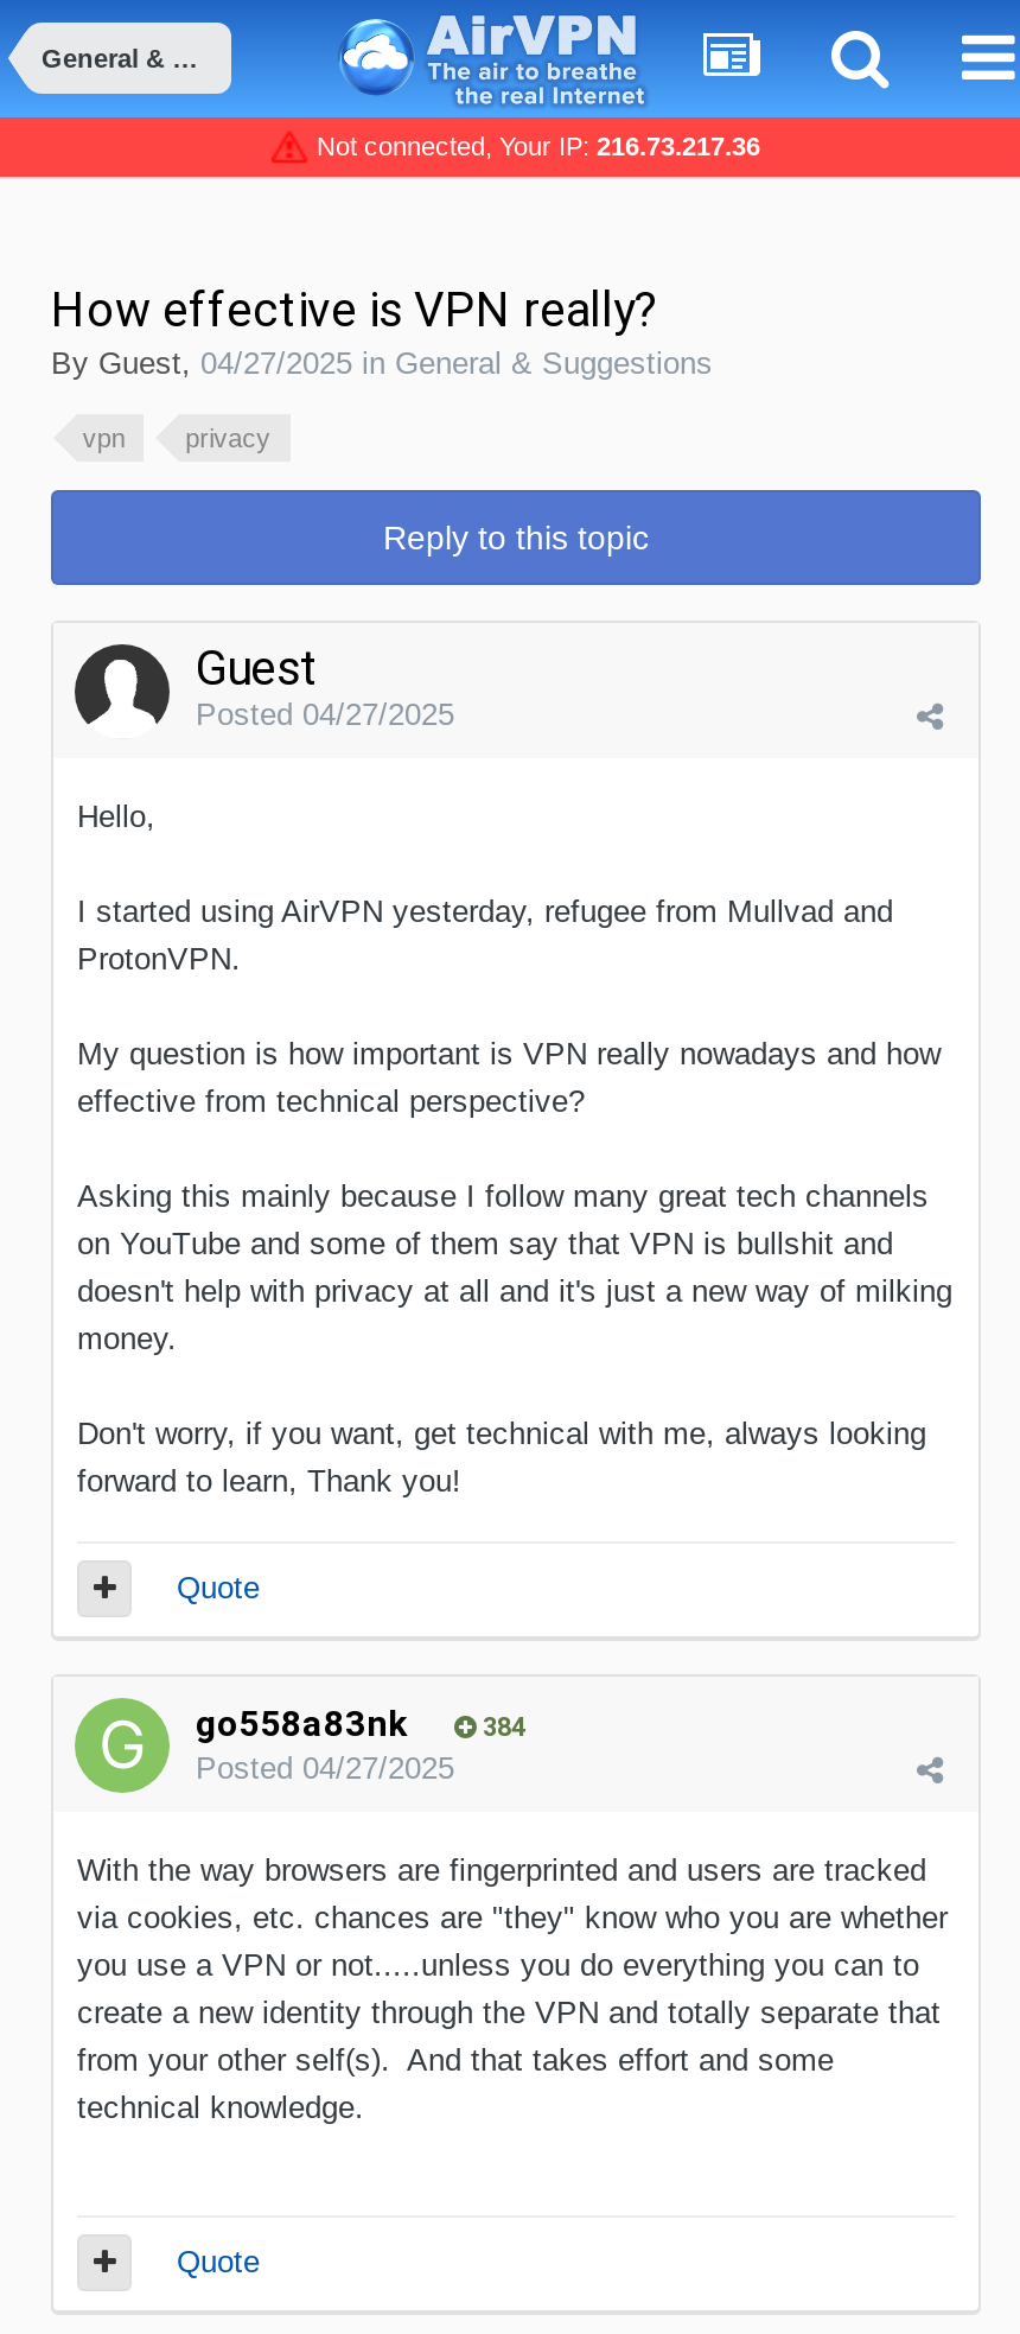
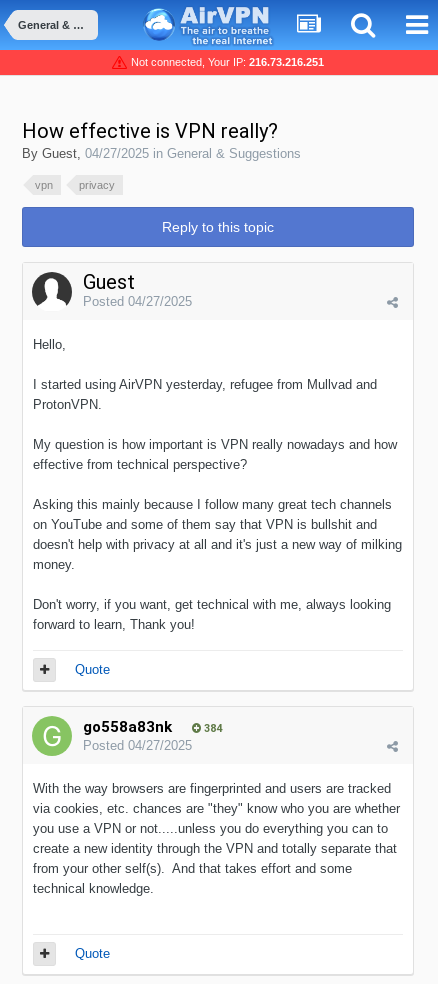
[310,132,760,161] Not connected, Your IP: 216.73.217.36 -> [128,56,324,68] Not connected, Your IP: 216.73.216.251

